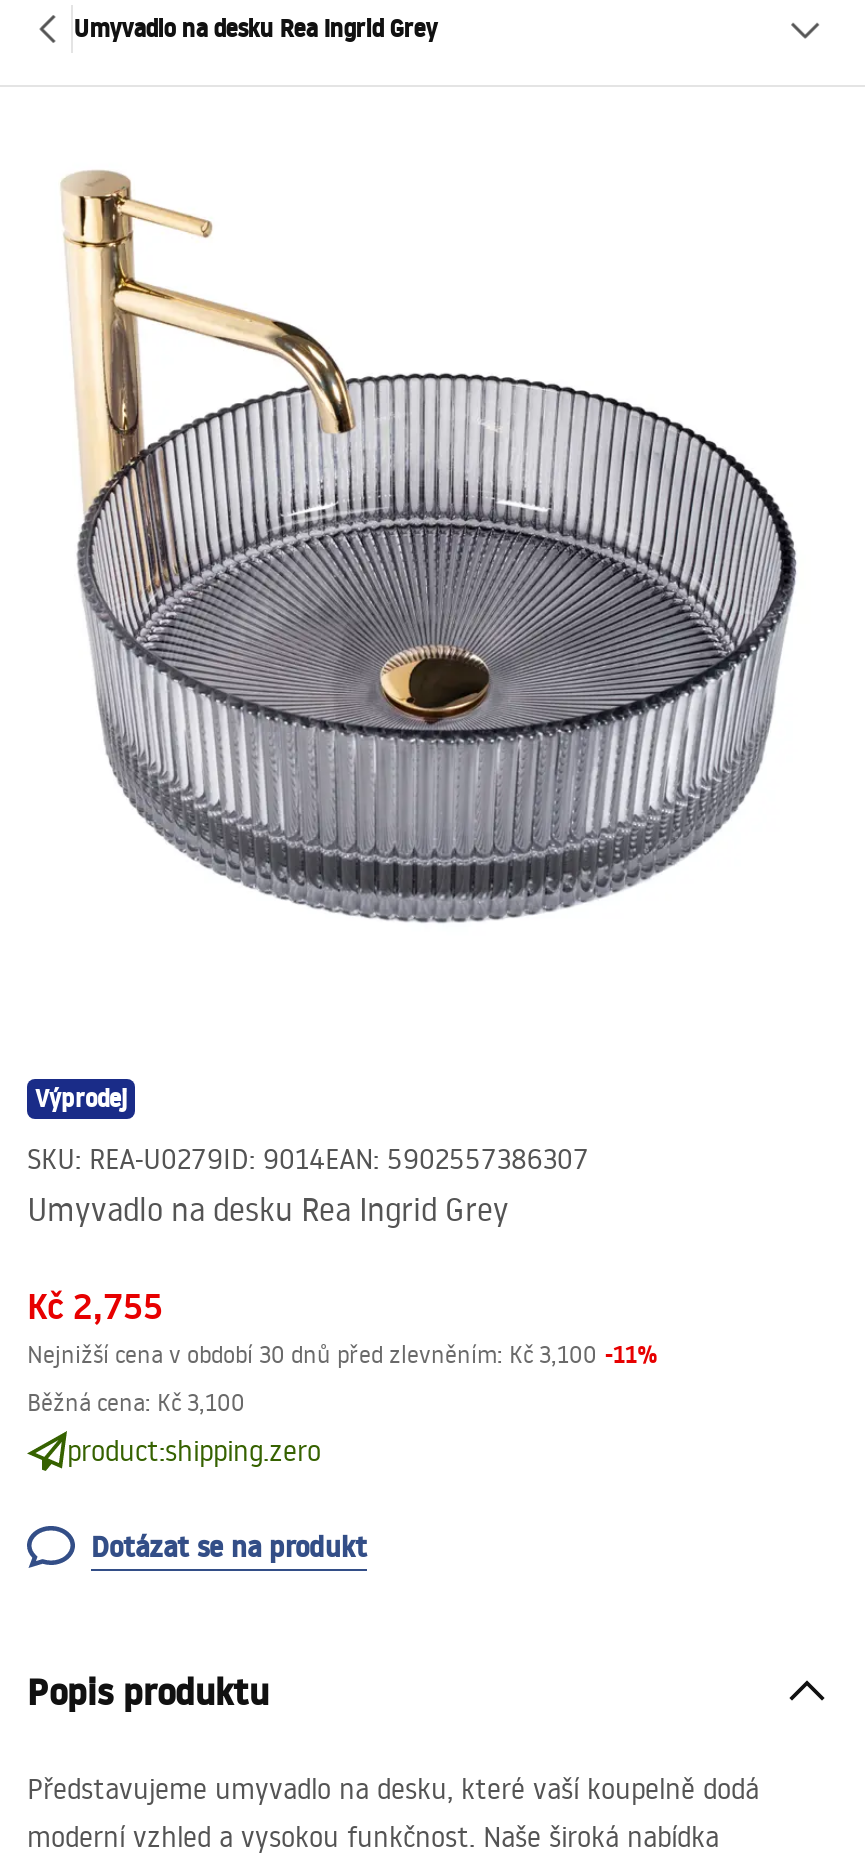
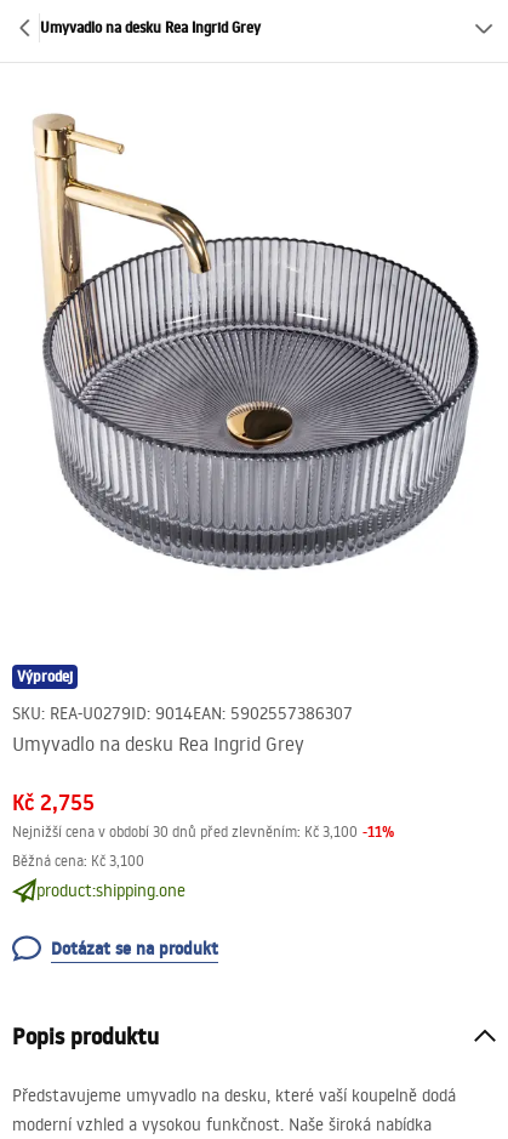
[67,1433,321,1469] product:shipping.zero -> [36,879,185,901] product:shipping.one

